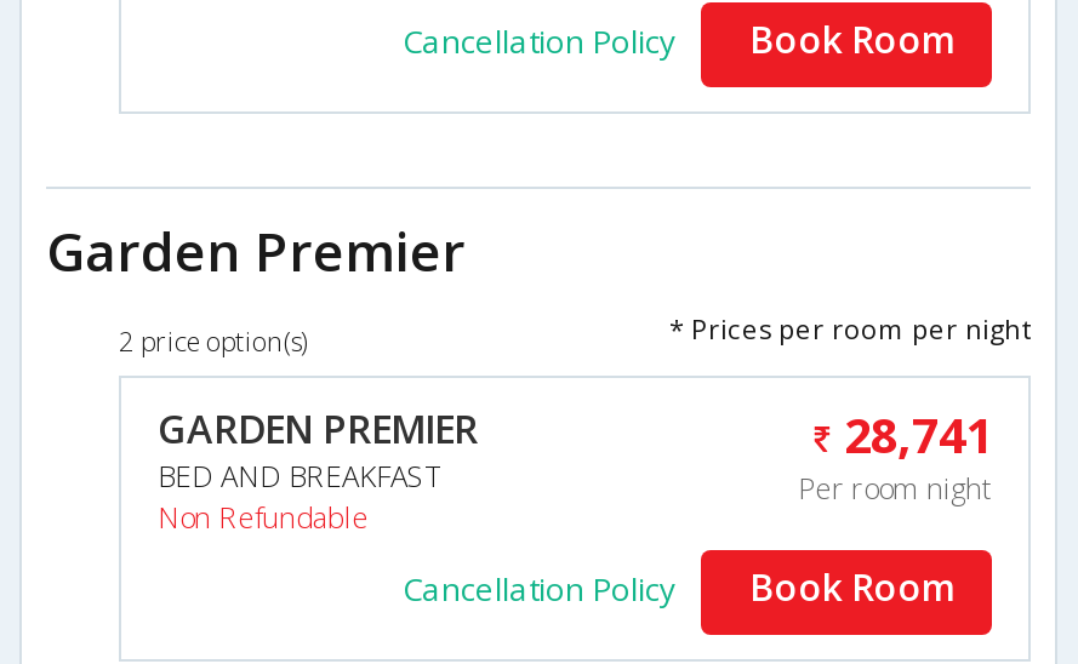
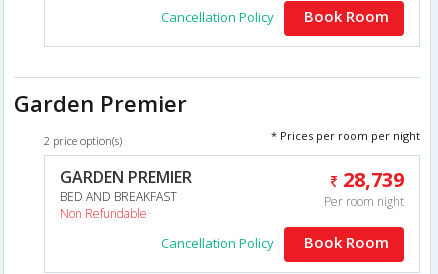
[844,402,992,467] 28,741 -> [343,166,404,193] 28,739

